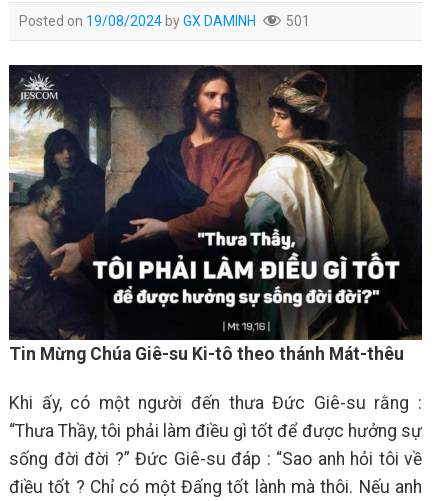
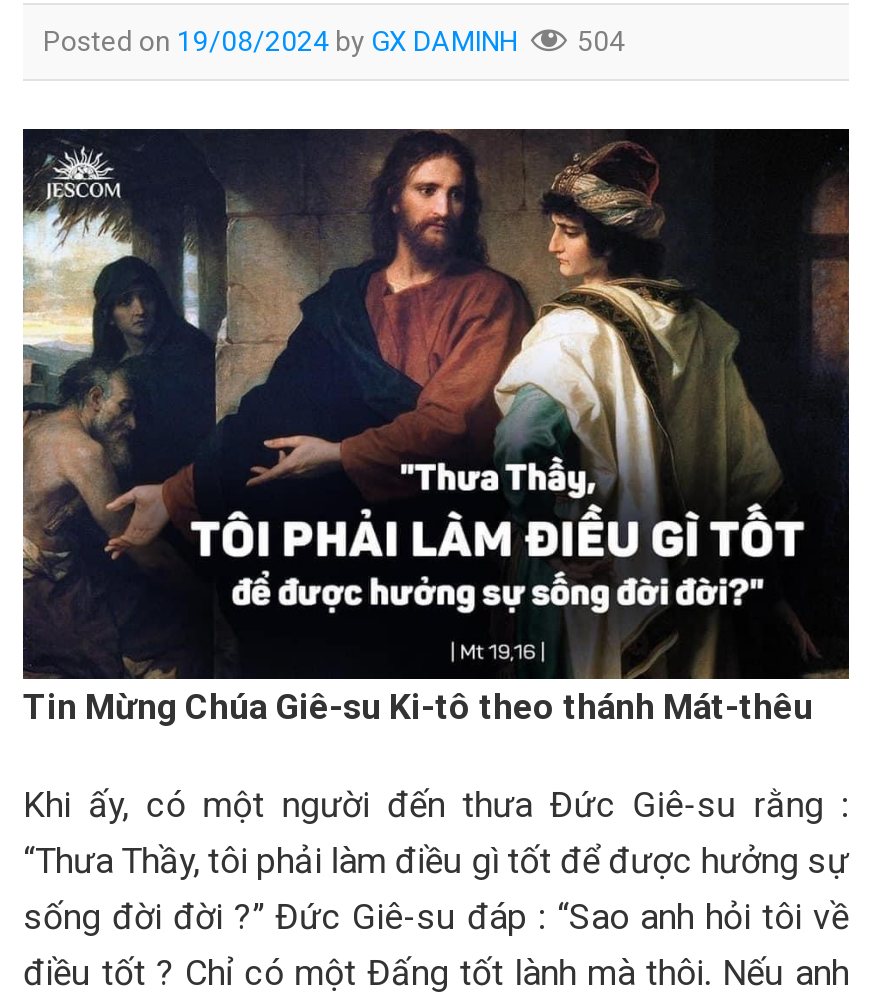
[19,13,310,29] Posted on 19/08/2024 by GX DAMINH 501 -> [43,24,625,56] Posted on 19/08/2024 by GX DAMINH 504

